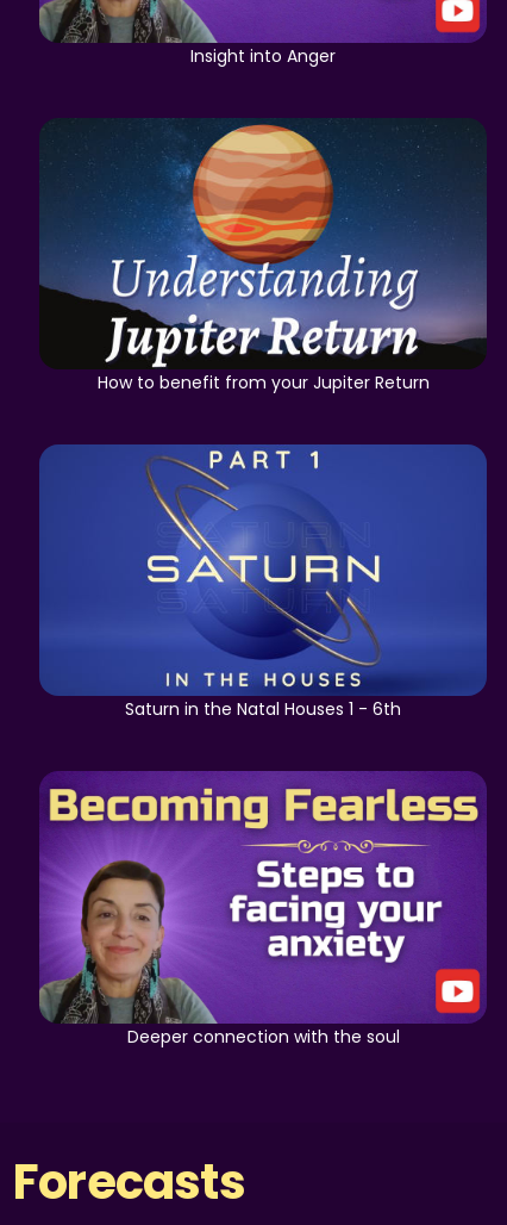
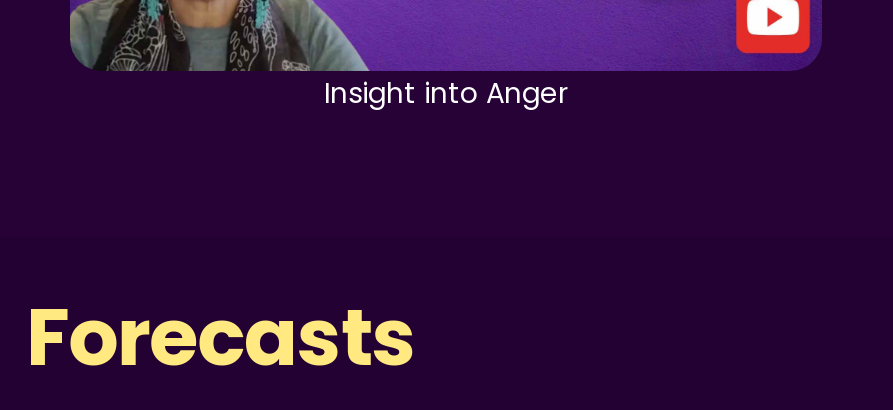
[40,118,487,395] [image] | How to benefit from your Jupiter Return -> none
[40,443,486,721] [image] | Saturn in the Natal Houses 1 - 6th -> none
[42,770,484,1049] [image] | Deeper connection with the soul -> none

